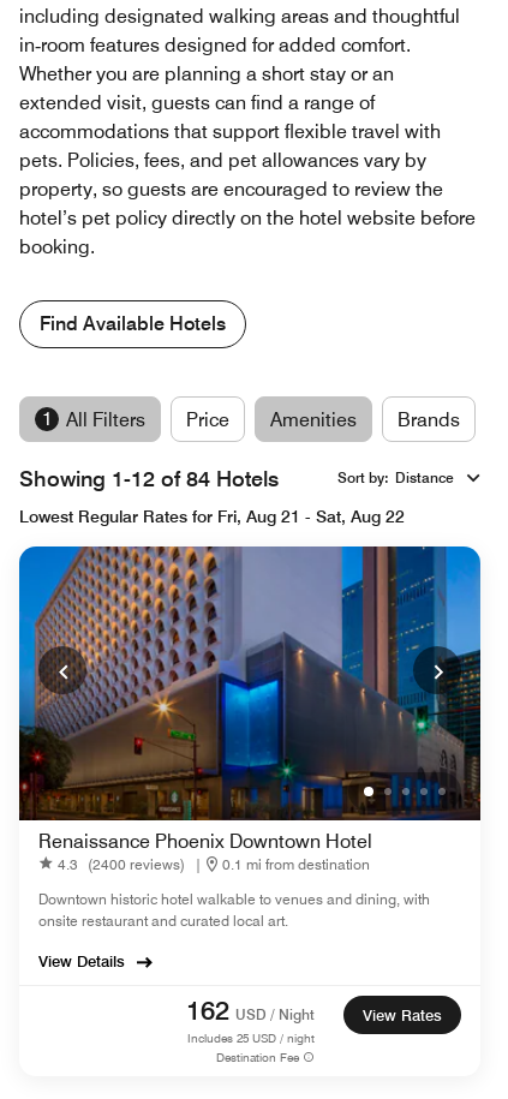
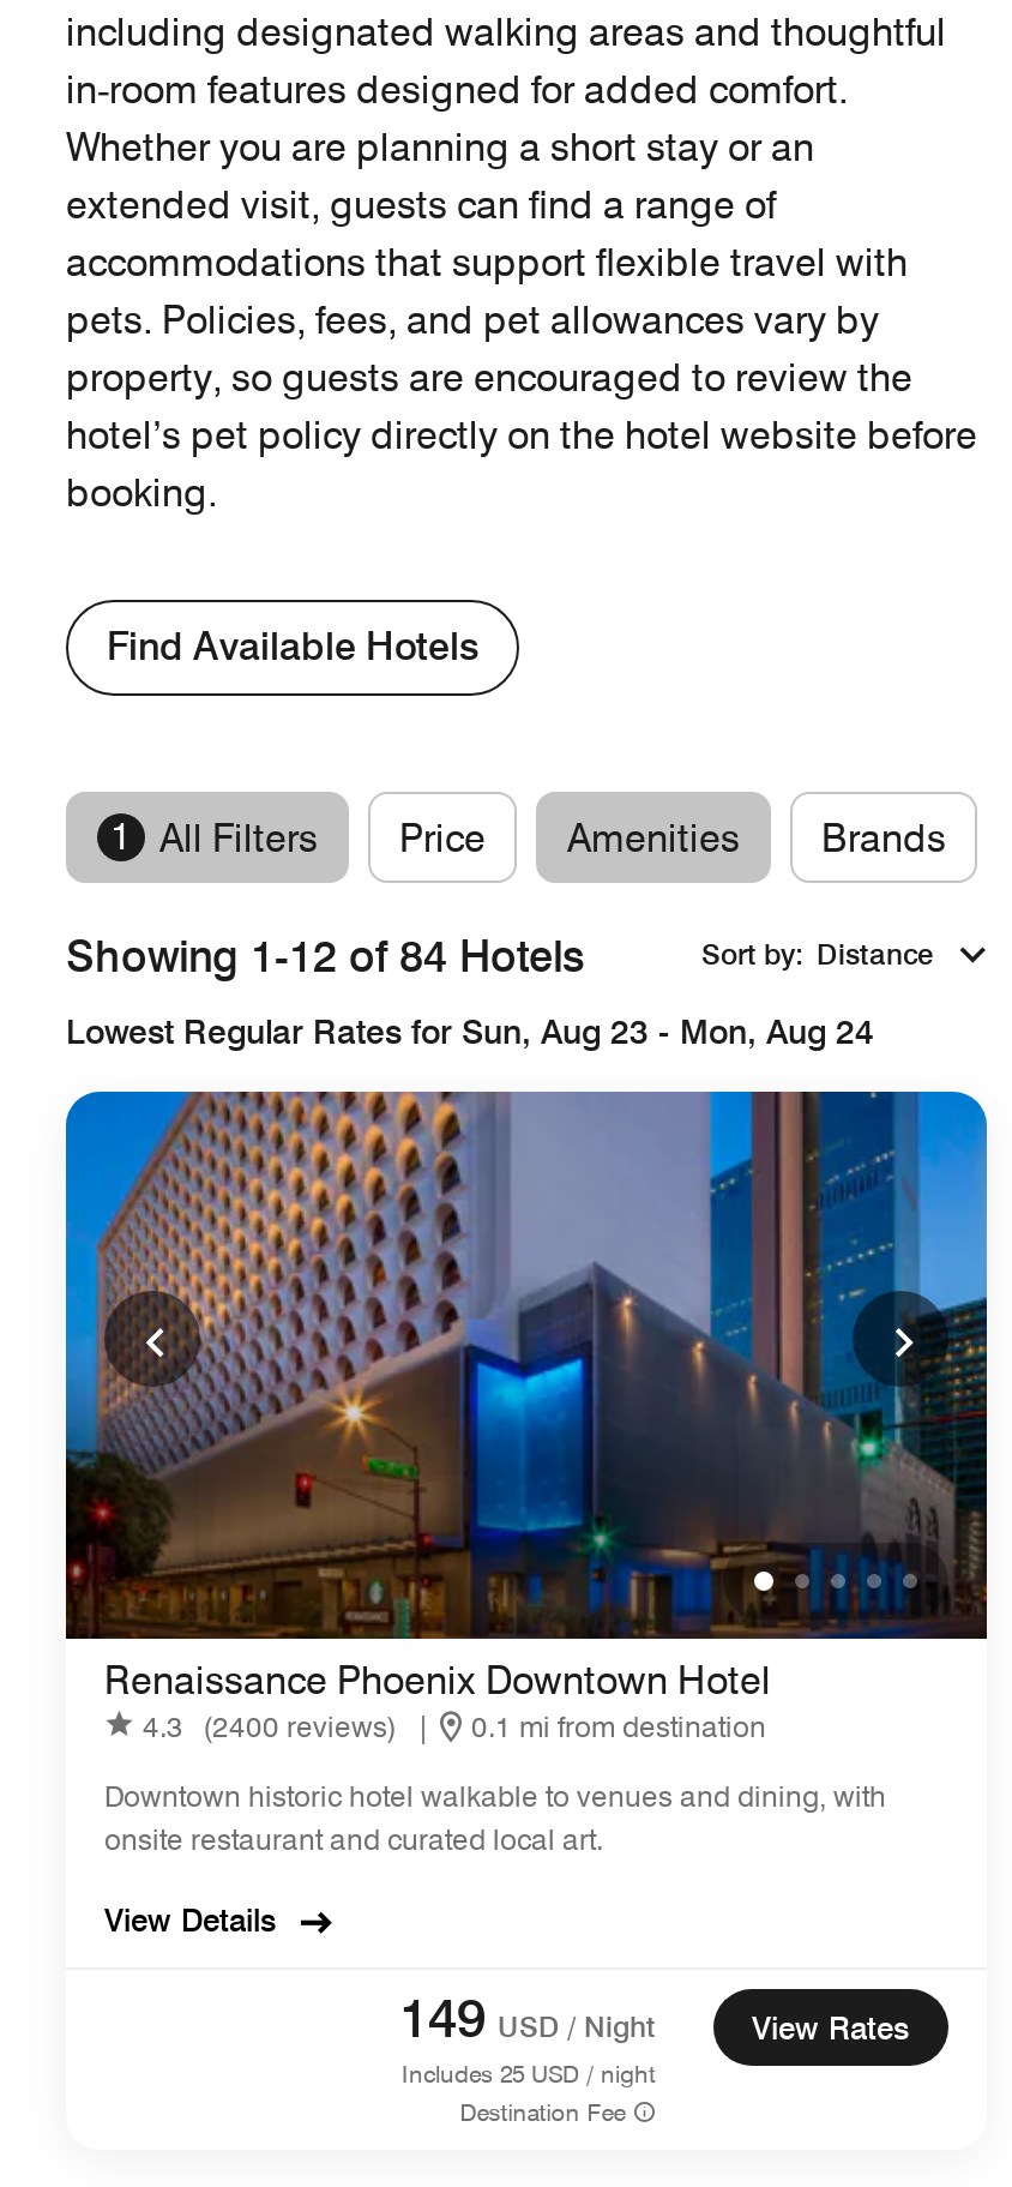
[19,507,405,526] Lowest Regular Rates for Fri, Aug 21 - Sat, Aug 22 -> [66,1013,874,1051] Lowest Regular Rates for Sun, Aug 23 - Mon, Aug 24
[186,995,315,1026] 162 USD / Night -> [399,1987,656,2049] 149 USD / Night

